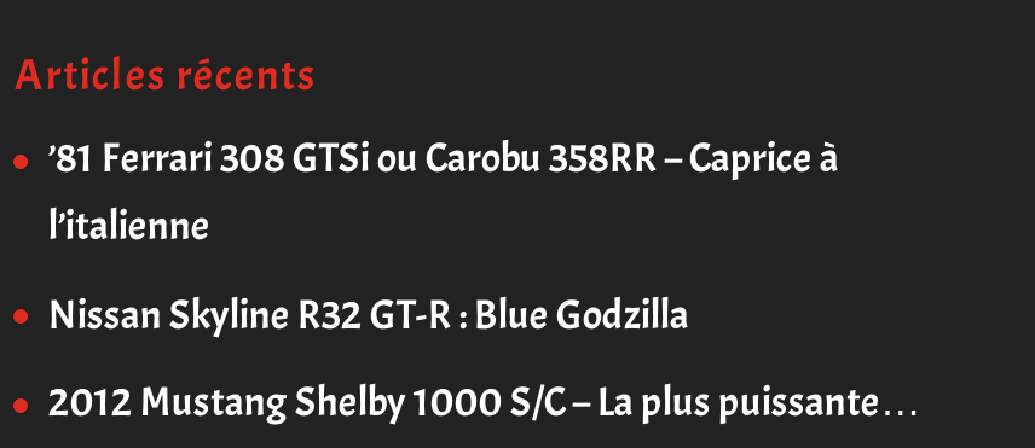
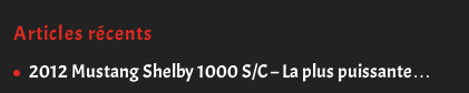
[48,134,839,340] ’81 Ferrari 308 GTSi ou Carobu 358RR – Caprice à | l’italienne | Nissan Skyline R32 GT-R : Blue Godzilla -> none

